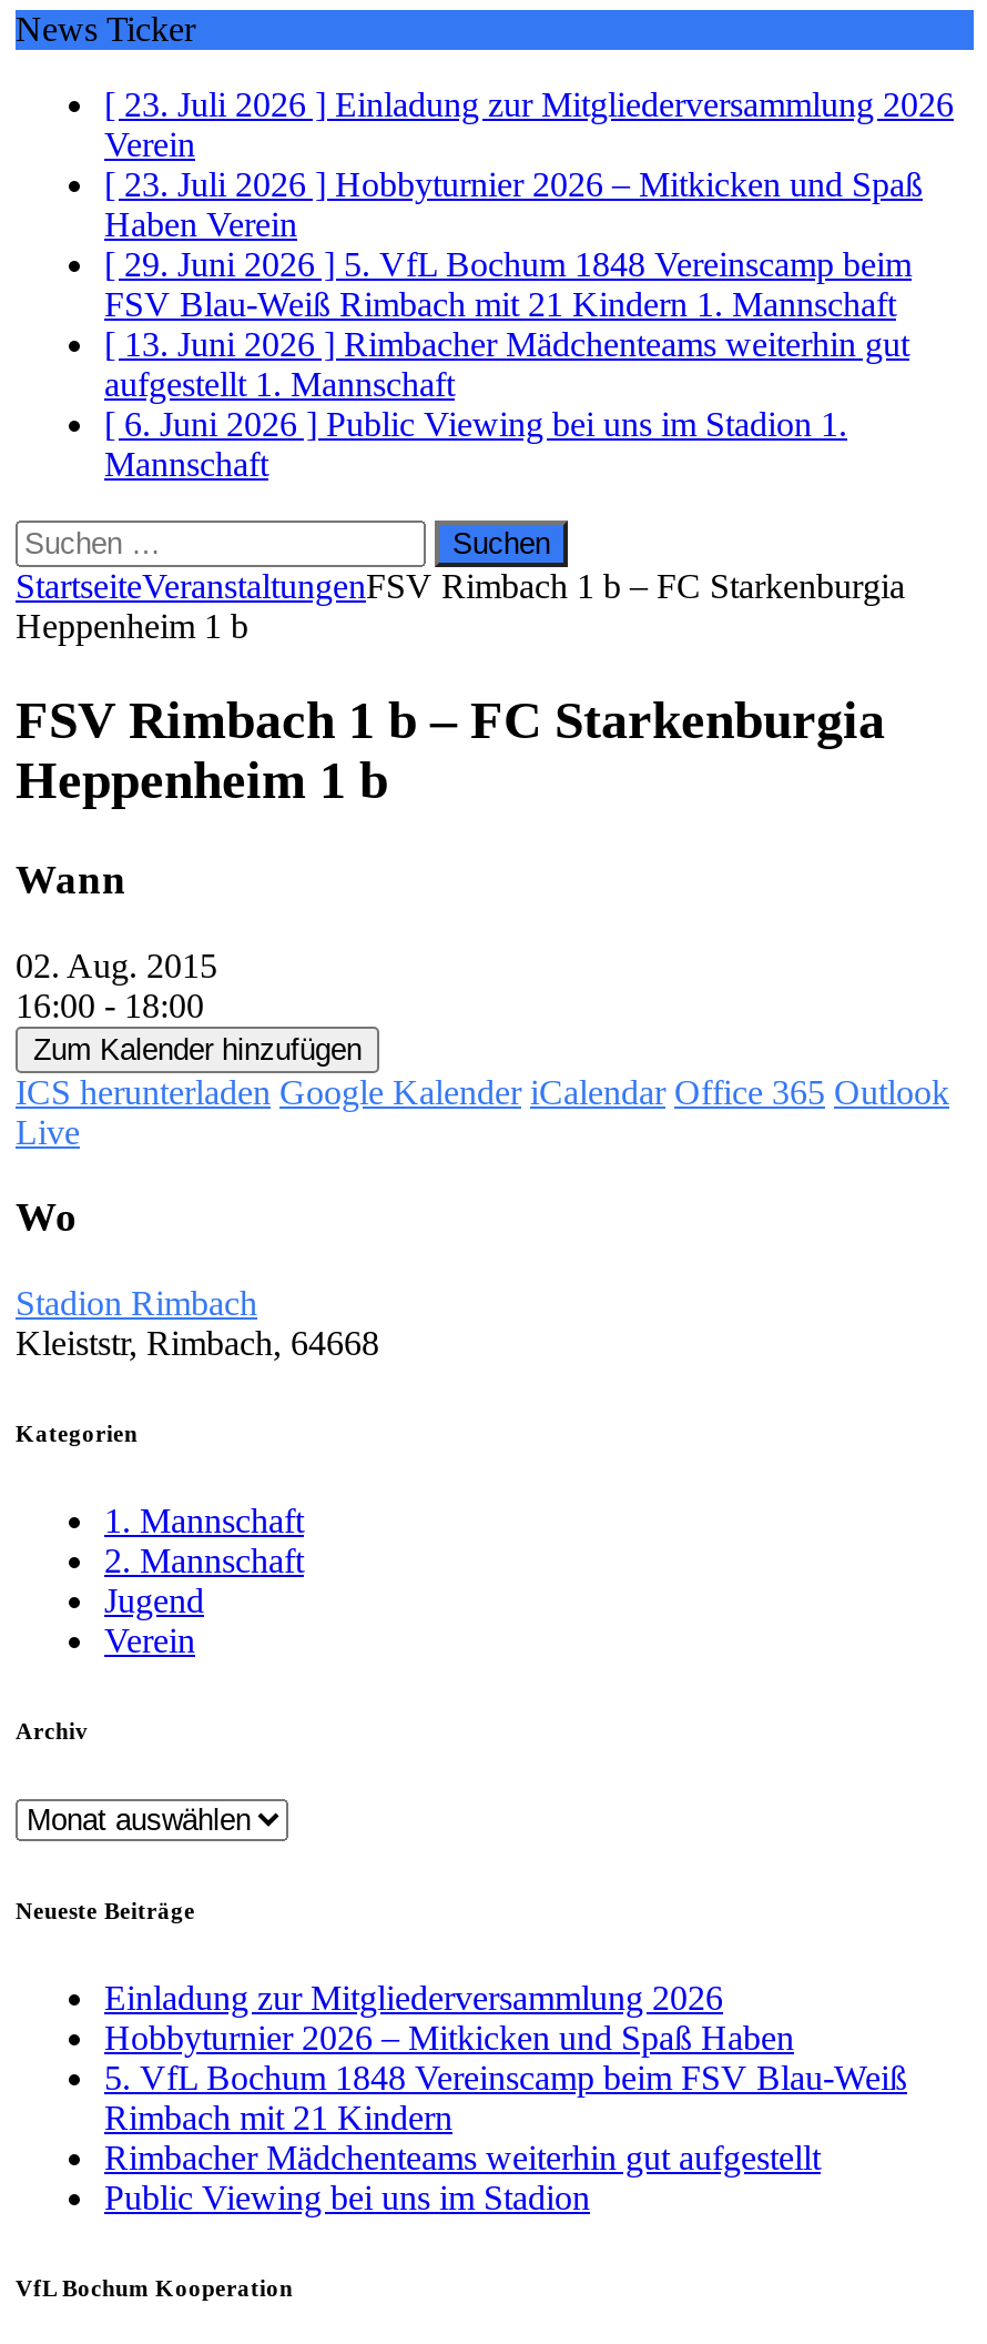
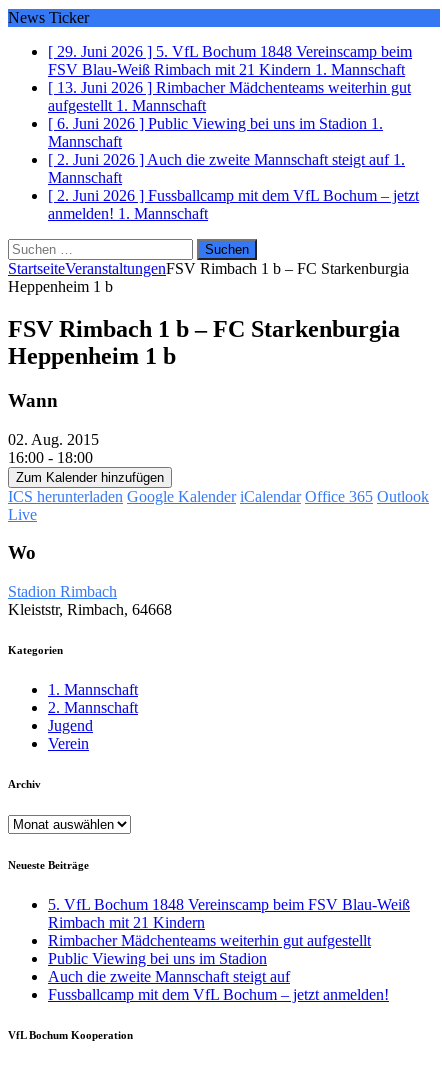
[104,85,954,243] [ 23. Juli 2026 ] Einladung zur Mitgliederversammlung 2026 | Verein | [ 23. Juli 2026 ] Hobbyturnier 2026 – Mitkicken und Spaß | Haben Verein -> none
moved [104,245,912,483] -> [48,43,412,150]: [ 29. Juni 2026 ] 5. VfL Bochum 1848 Vereinscamp beim | FSV Blau-Weiß Rimbach mit 21 Kindern 1. Mannschaft | [ 13. Juni 2026 ] Rimbacher Mädchenteams weiterhin gut | aufgestellt 1. Mannschaft | [ 6. Juni 2026 ] Public Viewing bei uns im Stadion 1. | Mannschaft
none -> [48,151,419,222] [ 2. Juni 2026 ] Auch die zweite Mannschaft steigt auf 1. | Mannschaft | [ 2. Juni 2026 ] Fussballcamp mit dem VfL Bochum – jetzt | anmelden! 1. Mannschaft
[104,1978,794,2056] Einladung zur Mitgliederversammlung 2026 | Hobbyturnier 2026 – Mitkicken und Spaß Haben -> none
moved [104,2058,907,2216] -> [48,896,410,967]: 5. VfL Bochum 1848 Vereinscamp beim FSV Blau-Weiß | Rimbach mit 21 Kindern | Rimbacher Mädchenteams weiterhin gut aufgestellt | Public Viewing bei uns im Stadion
none -> [48,968,389,1003] Auch die zweite Mannschaft steigt auf | Fussballcamp mit dem VfL Bochum – jetzt anmelden!

